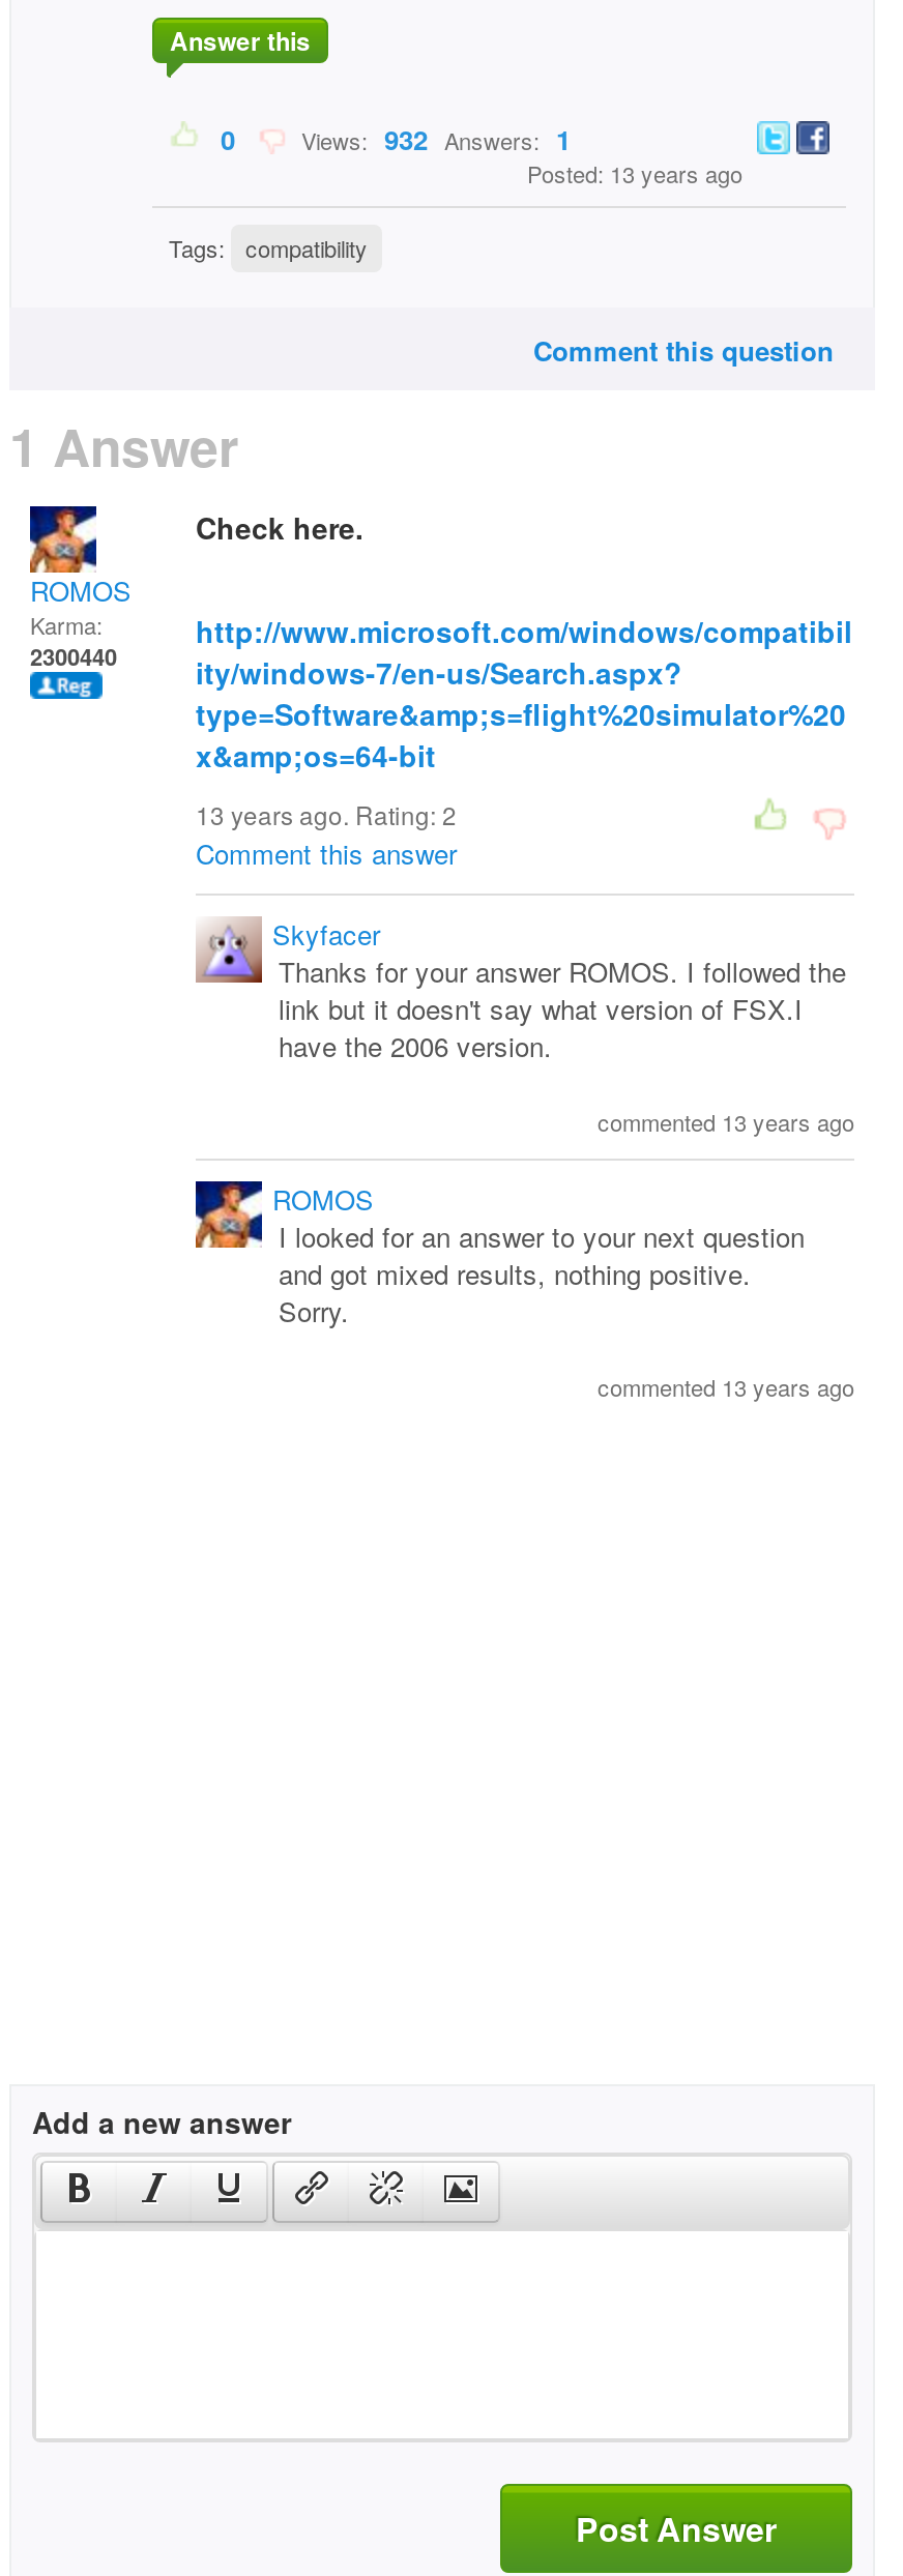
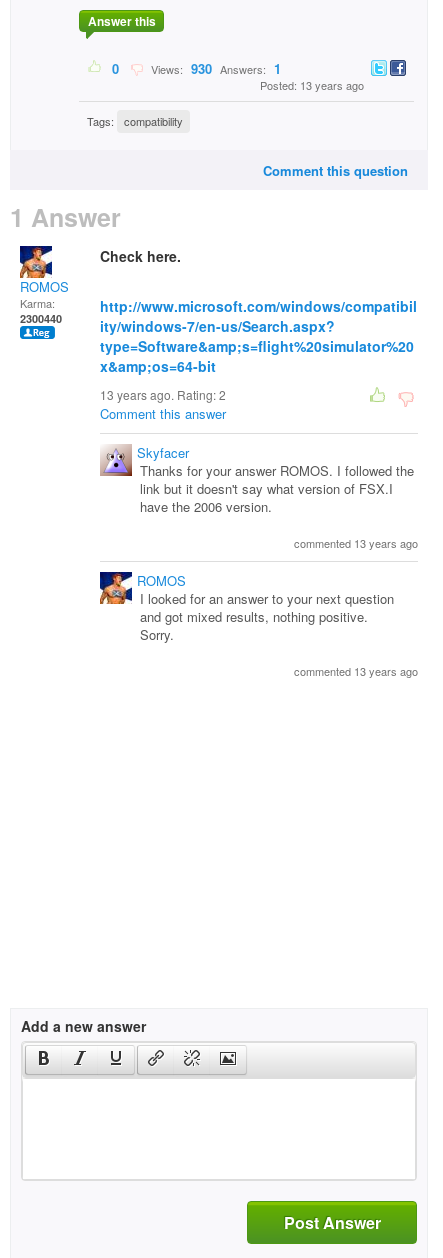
[289,119,571,159] Views: 932 Answers: 1 -> [145,59,281,78] Views: 930 Answers: 1

